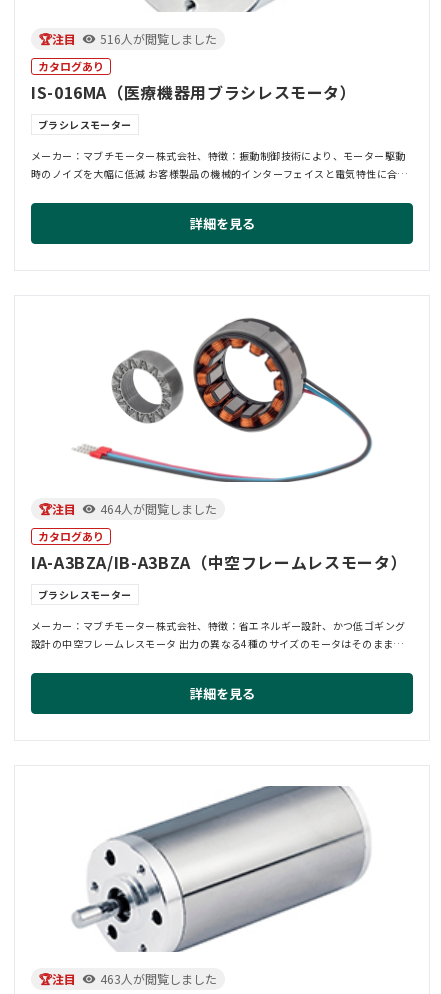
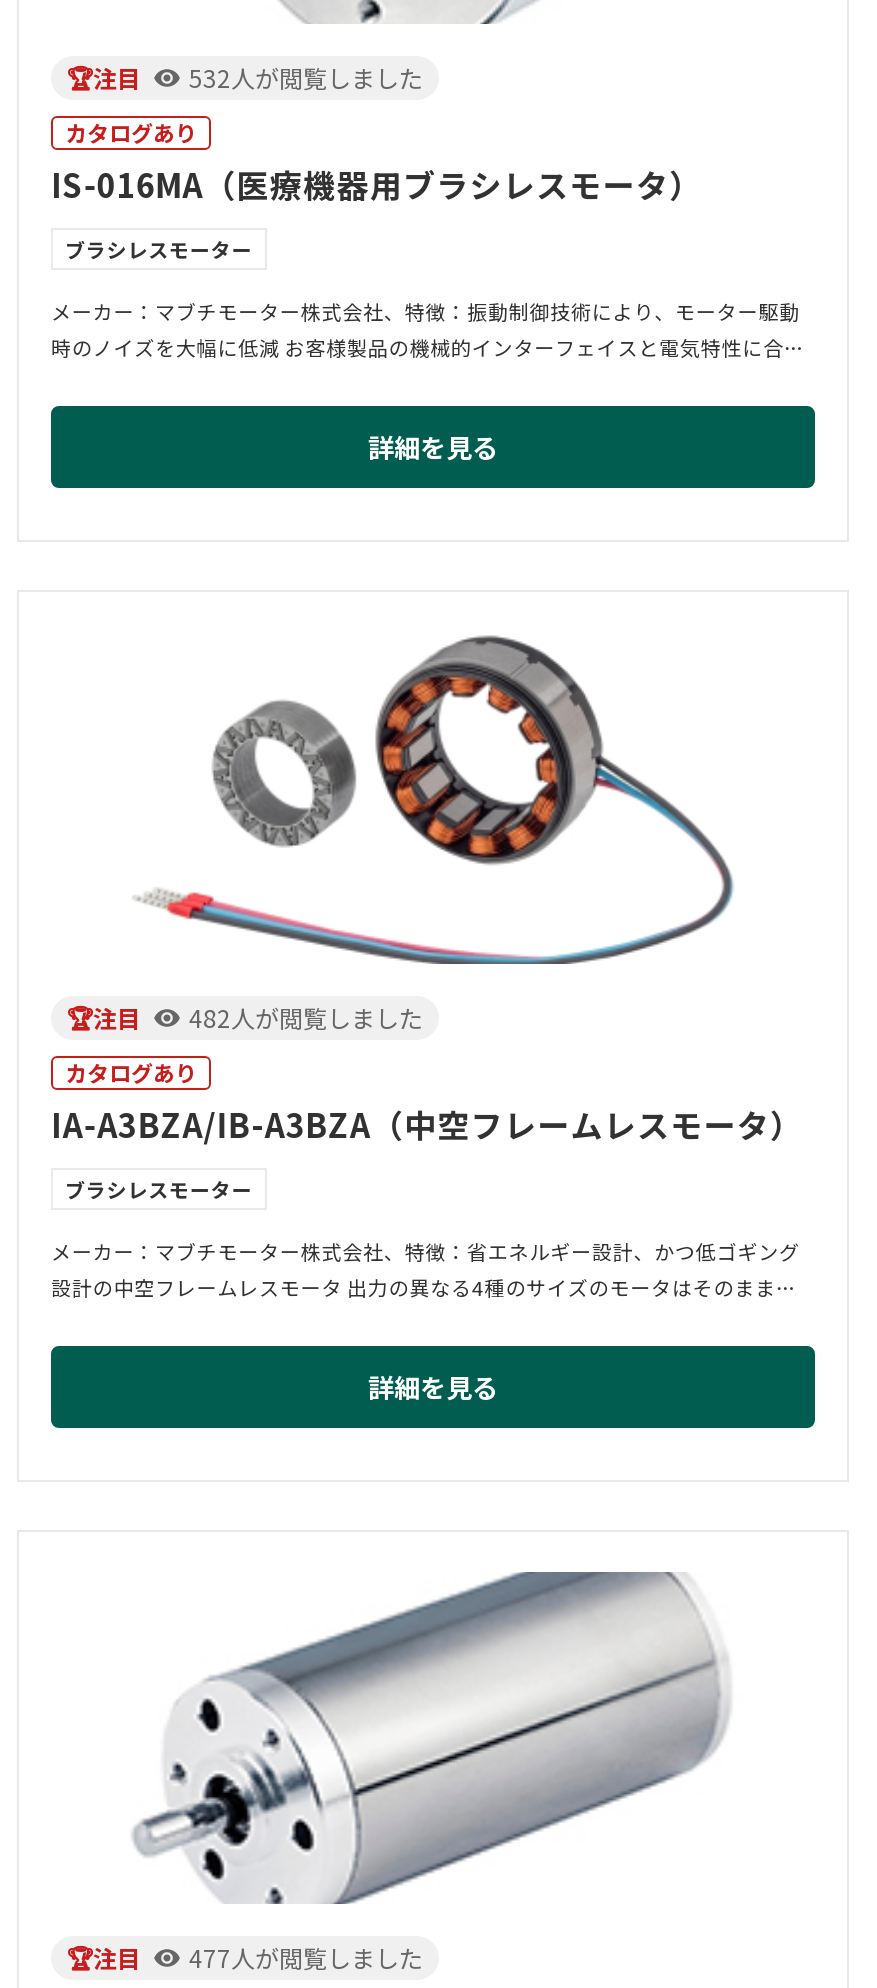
[100,30,217,47] 516人が閲覧しました -> [189,60,423,94] 532人が閲覧しました
[100,500,217,517] 464人が閲覧しました -> [189,1000,423,1034] 482人が閲覧しました
[100,970,217,987] 463人が閲覧しました -> [189,1940,423,1974] 477人が閲覧しました

